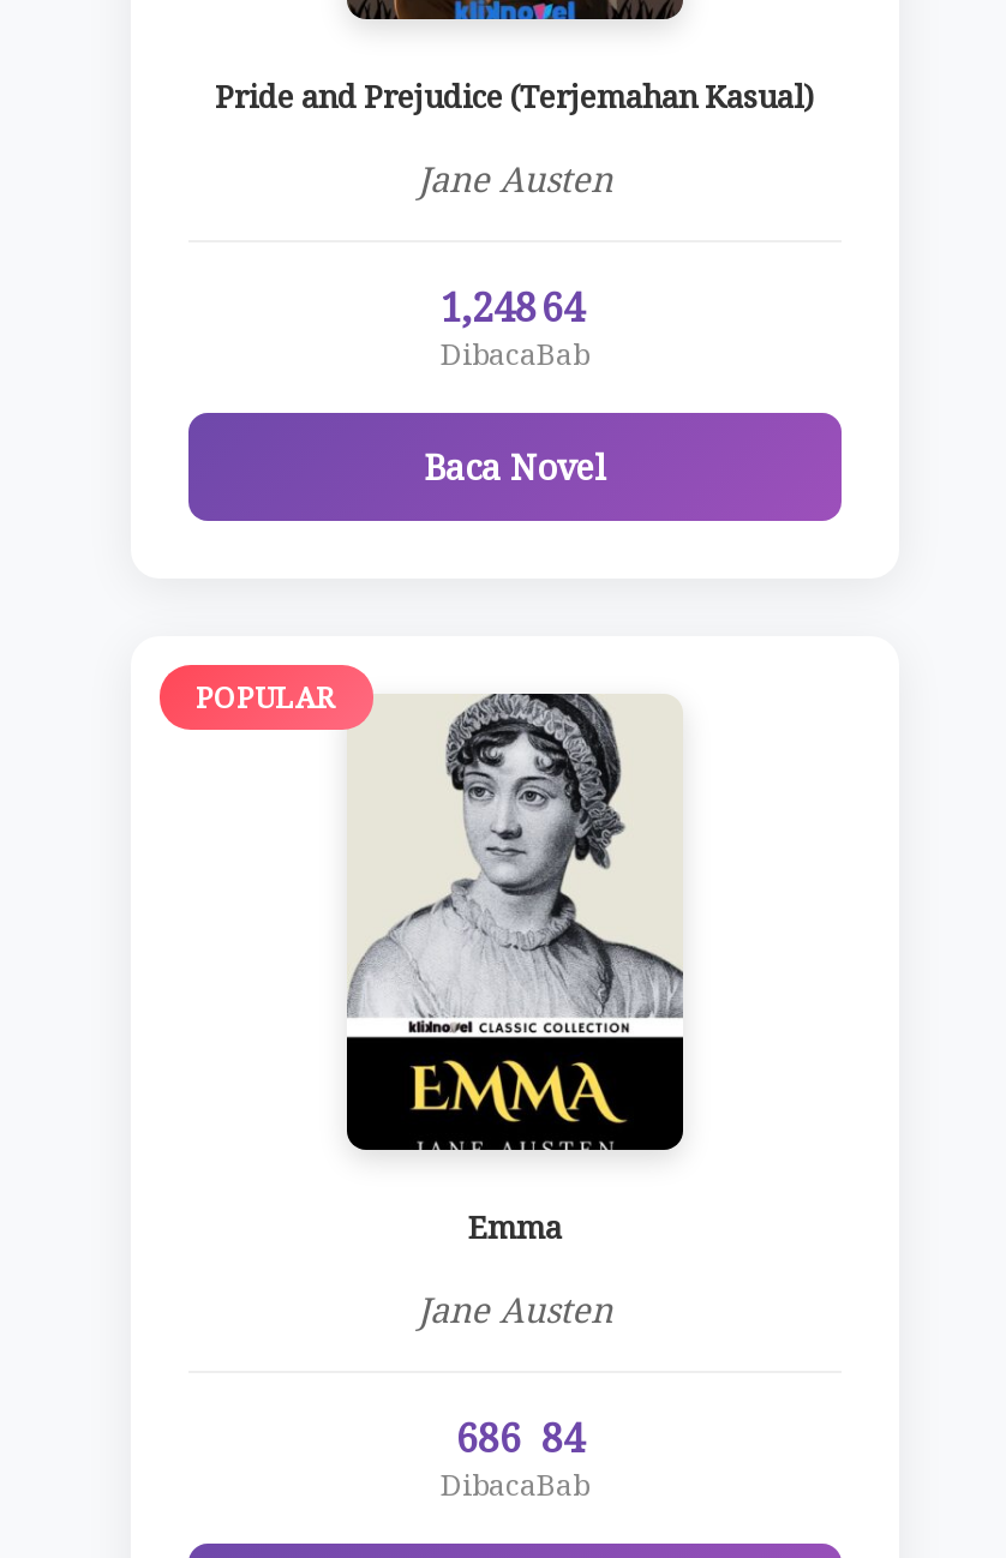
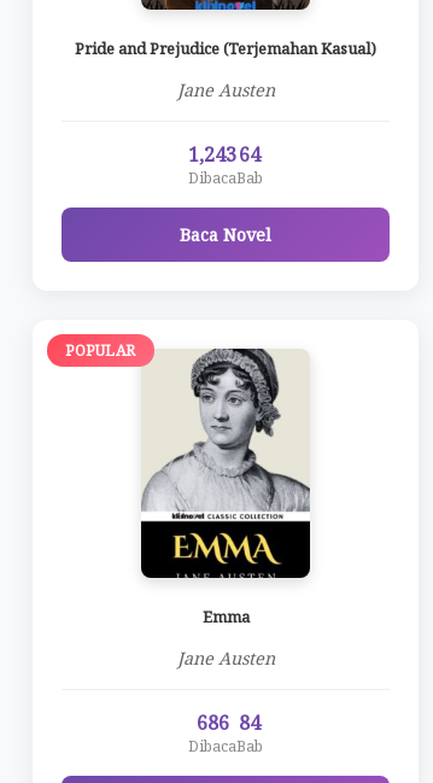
[441,281,585,334] 1,248 64 -> [188,141,261,168] 1,243 64

